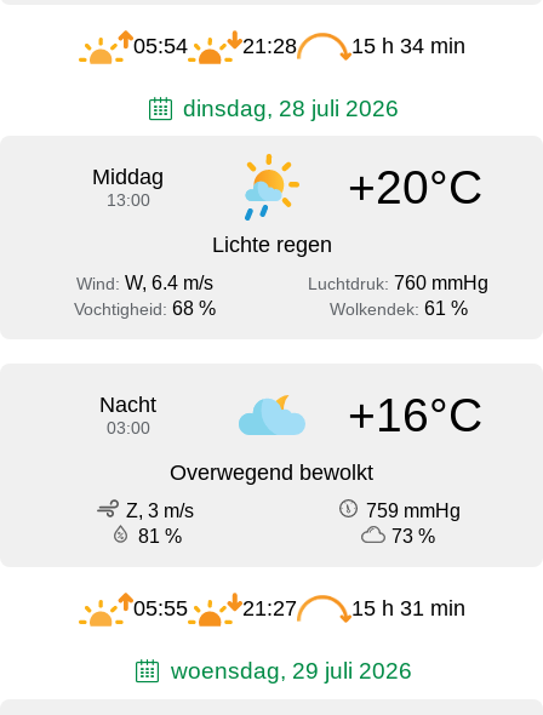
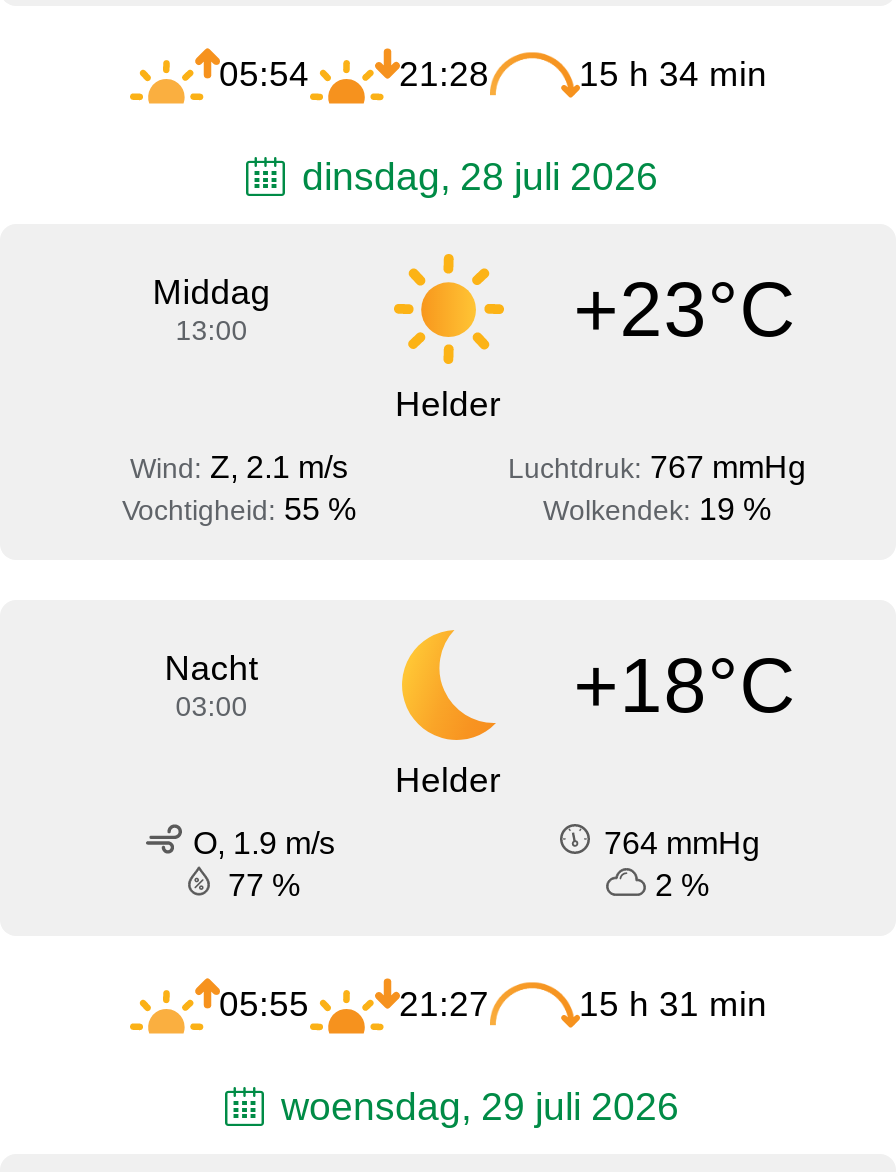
[212,153,482,257] [image] | +20°C | Lichte regen -> [392,254,796,425] [image] | +23°C | Helder
[74,273,488,319] Wind: W, 6.4 m/s | Luchtdruk: 760 mmHg | Vochtigheid: 68 % | Wolkendek: 61 % -> [122,451,806,527] Wind: Z, 2.1 m/s | Luchtdruk: 767 mmHg | Vochtigheid: 55 % | Wolkendek: 19 %
[170,382,482,485] [image] | +16°C | Overwegend bewolkt -> [394,628,796,801] [image] | +18°C | Helder
[126,501,461,547] Z, 3 m/s | 759 mmHg | 81 % | 73 % -> [193,827,760,903] O, 1.9 m/s | 764 mmHg | 77 % | 2 %

